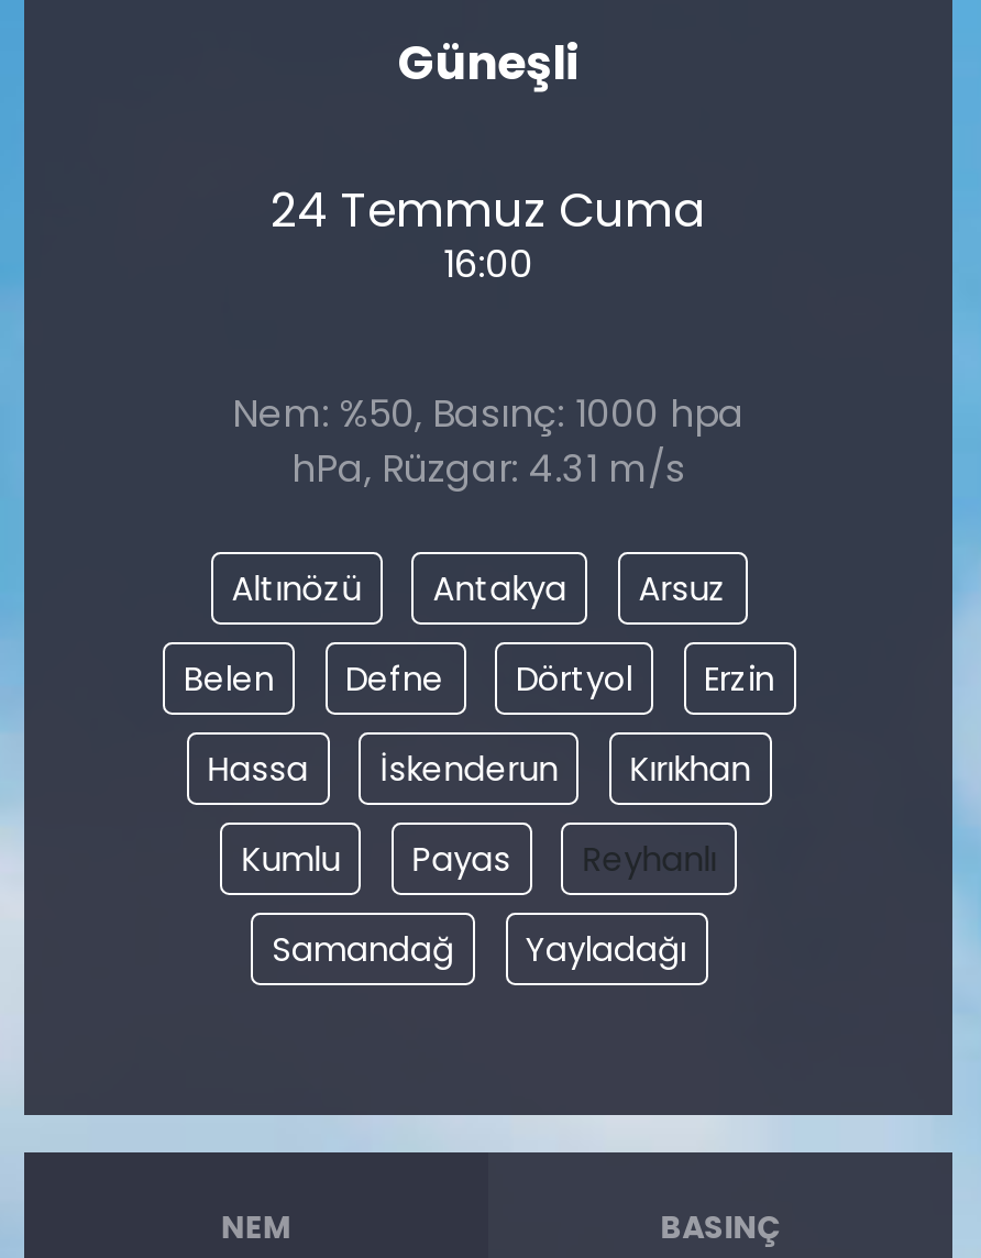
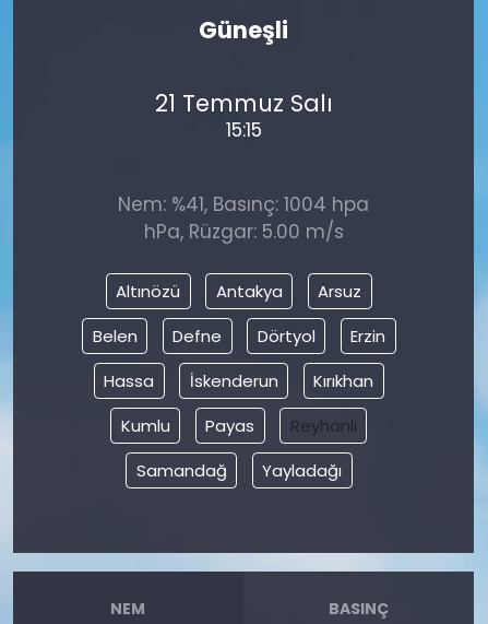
[271,179,706,242] 24 Temmuz Cuma -> [154,88,332,119] 21 Temmuz Salı
[443,238,533,291] 16:00 -> [225,117,261,143] 15:15
[232,387,745,439] Nem: %50, Basınç: 1000 hpa -> [118,191,369,217] Nem: %41, Basınç: 1004 hpa
[291,442,685,494] hPa, Rüzgar: 4.31 m/s -> [144,218,343,245] hPa, Rüzgar: 5.00 m/s

